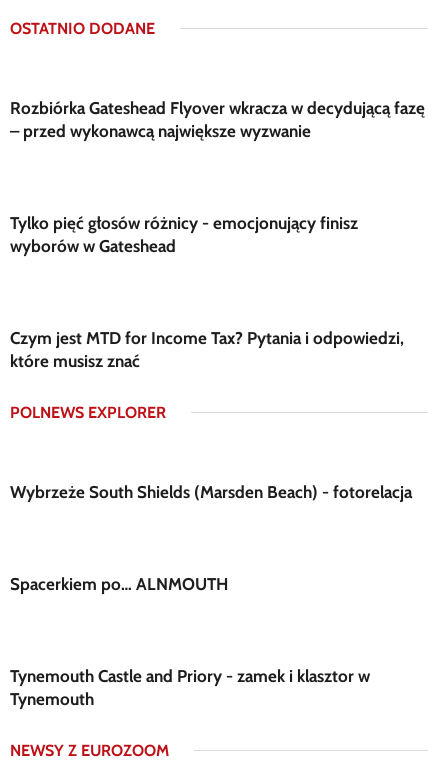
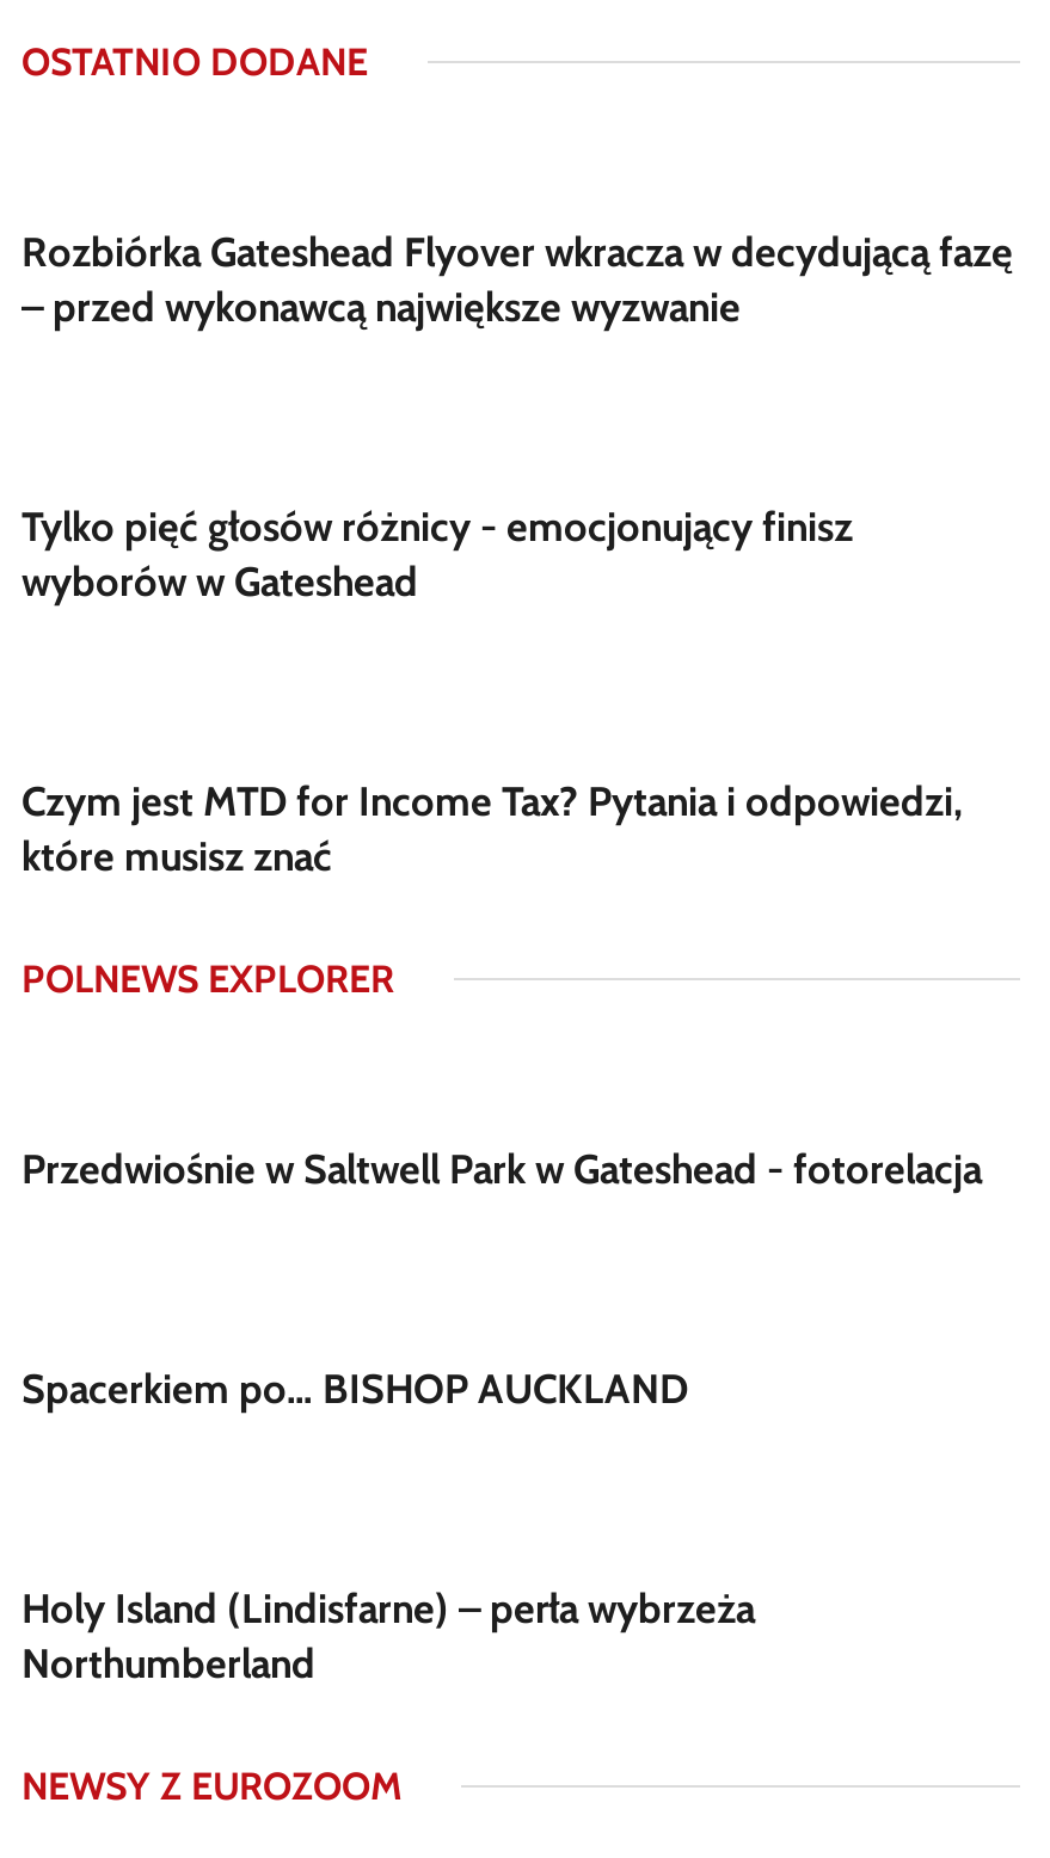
[10,482,412,502] Wybrzeże South Shields (Marsden Beach) - fotorelacja -> [22,1145,982,1192] Przedwiośnie w Saltwell Park w Gateshead - fotorelacja
[10,574,228,594] Spacerkiem po… ALNMOUTH -> [22,1364,688,1412] Spacerkiem po… BISHOP AUCKLAND
[10,666,370,709] Tynemouth Castle and Priory - zamek i klasztor w | Tynemouth -> [22,1584,755,1687] Holy Island (Lindisfarne) – perła wybrzeża | Northumberland

